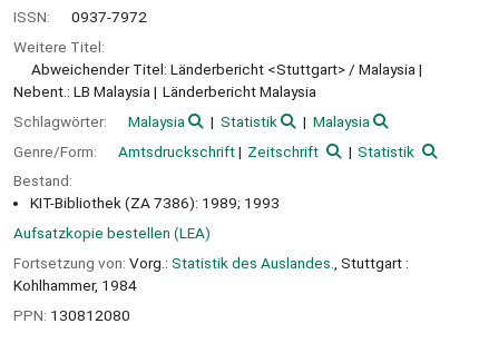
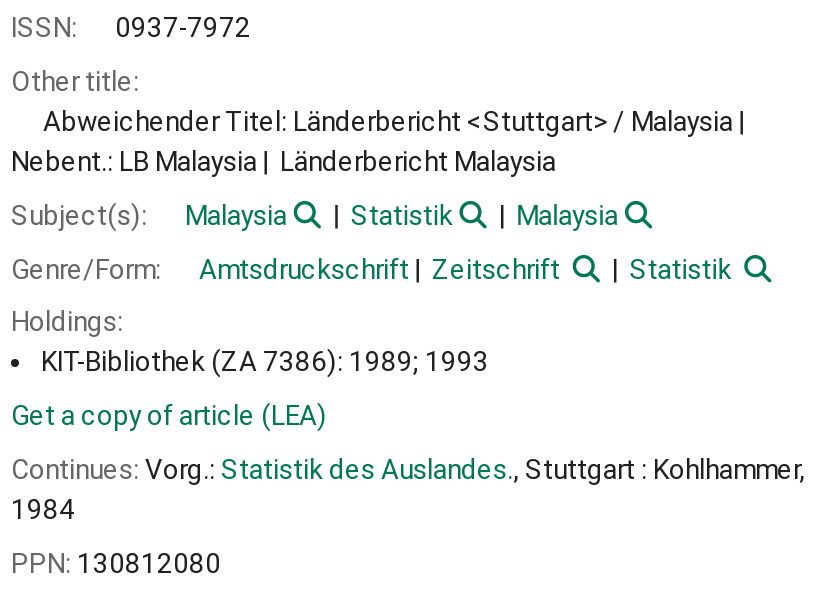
[13,38,105,56] Weitere Titel: -> [11,65,139,97] Other title:
[13,112,110,130] Schlagwörter: -> [11,199,153,231] Subject(s):
[13,172,72,190] Bestand: -> [11,306,123,338] Holdings:
[13,224,211,242] Aufsatzkopie bestellen (LEA) -> [11,399,327,431] Get a copy of article (LEA)
[13,254,409,294] Fortsetzung von: Vorg.: Statistik des Auslandes., Stuttgart : | Kohlhammer, 1984 -> [11,453,805,525] Continues: Vorg.: Statistik des Auslandes., Stuttgart : Kohlhammer, | 1984

